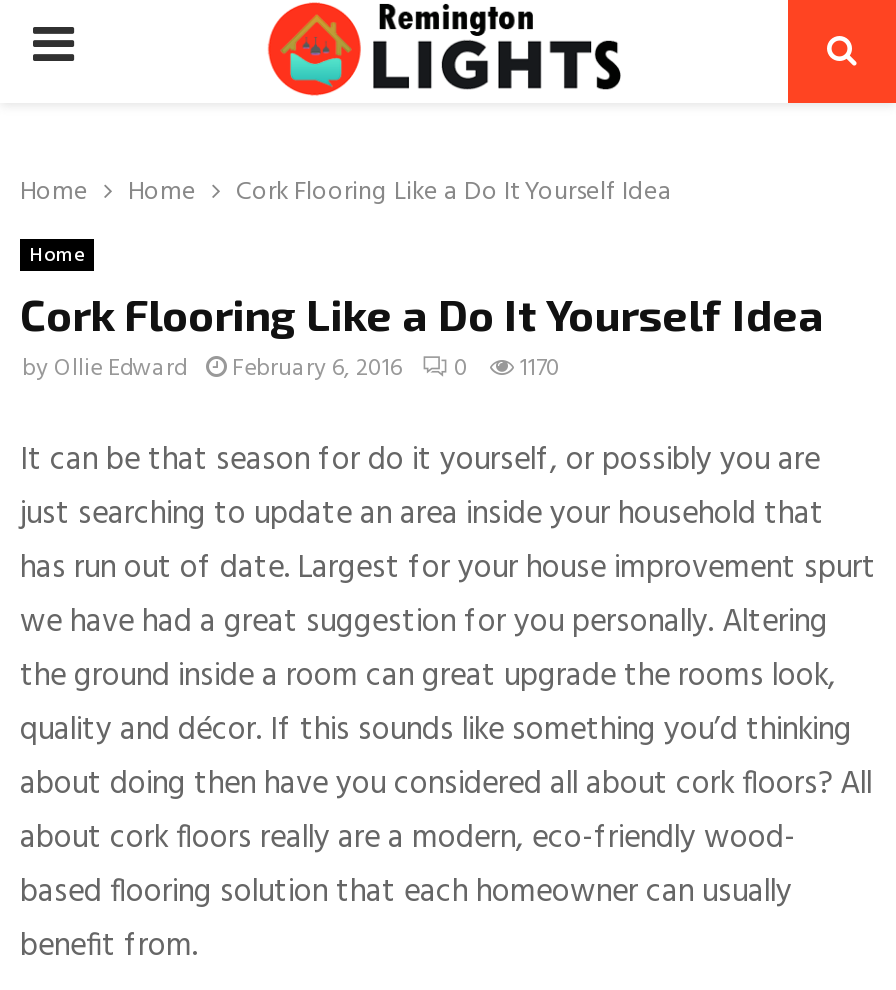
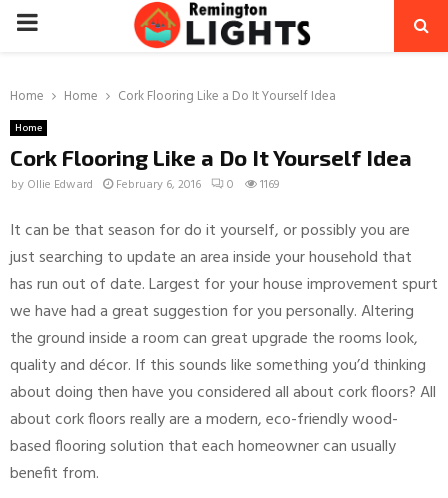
[22,349,560,389] by Ollie Edward February 6, 2016 0 1170 -> [11,175,279,195] by Ollie Edward February 6, 2016 0 1169

